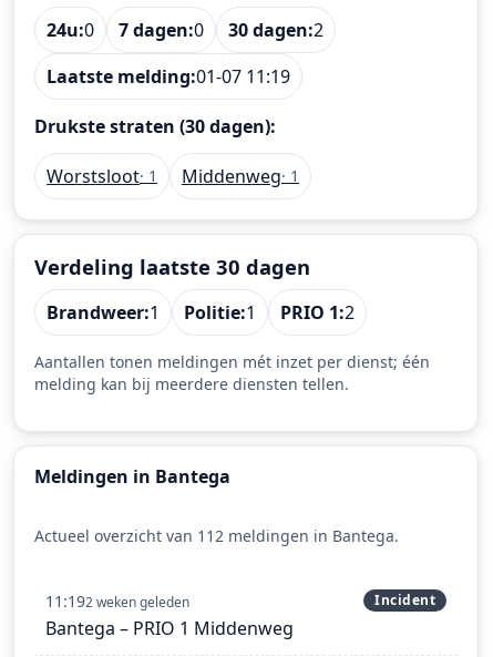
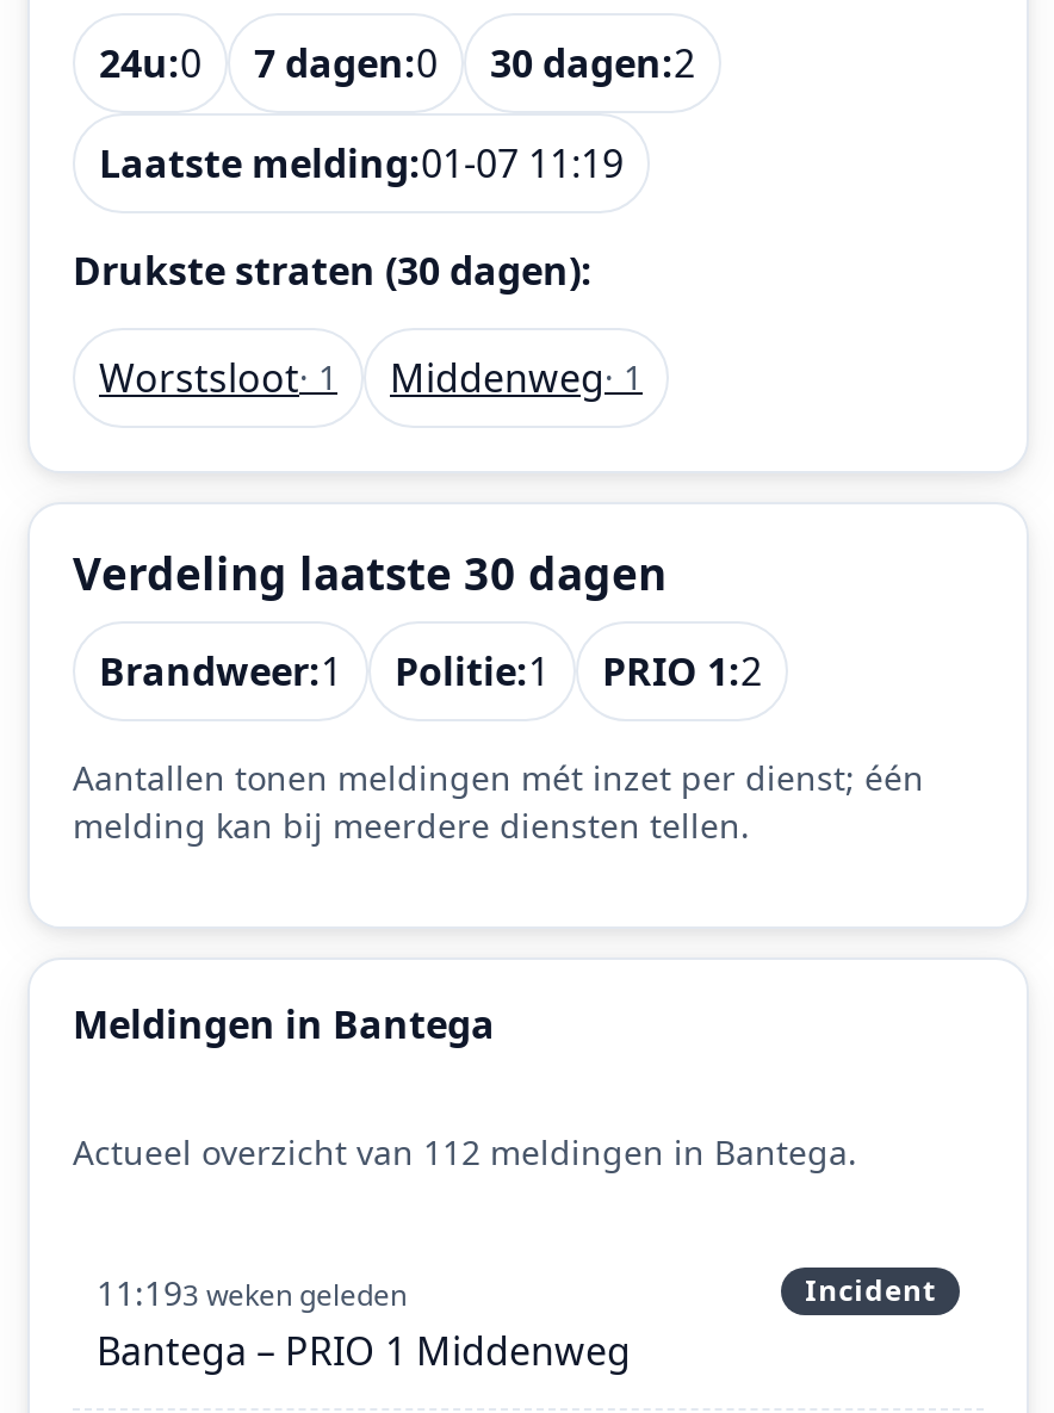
[45,590,189,611] 11:192 weken geleden -> [97,1269,407,1315] 11:193 weken geleden

